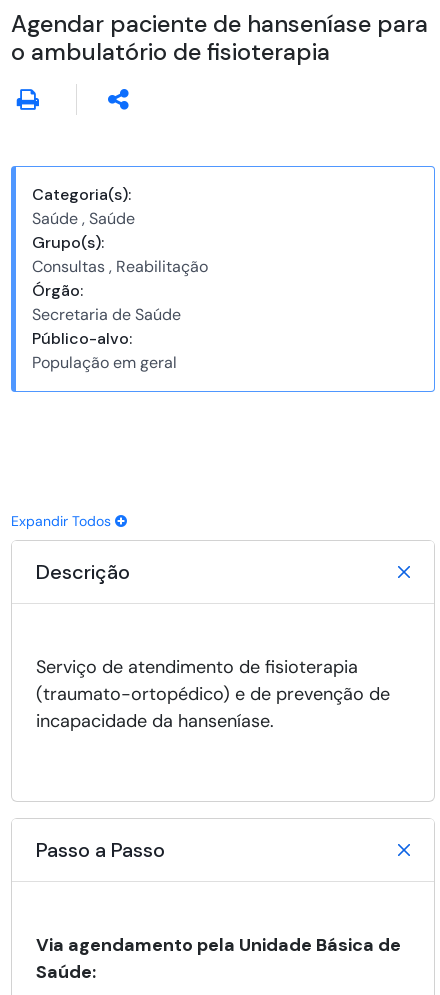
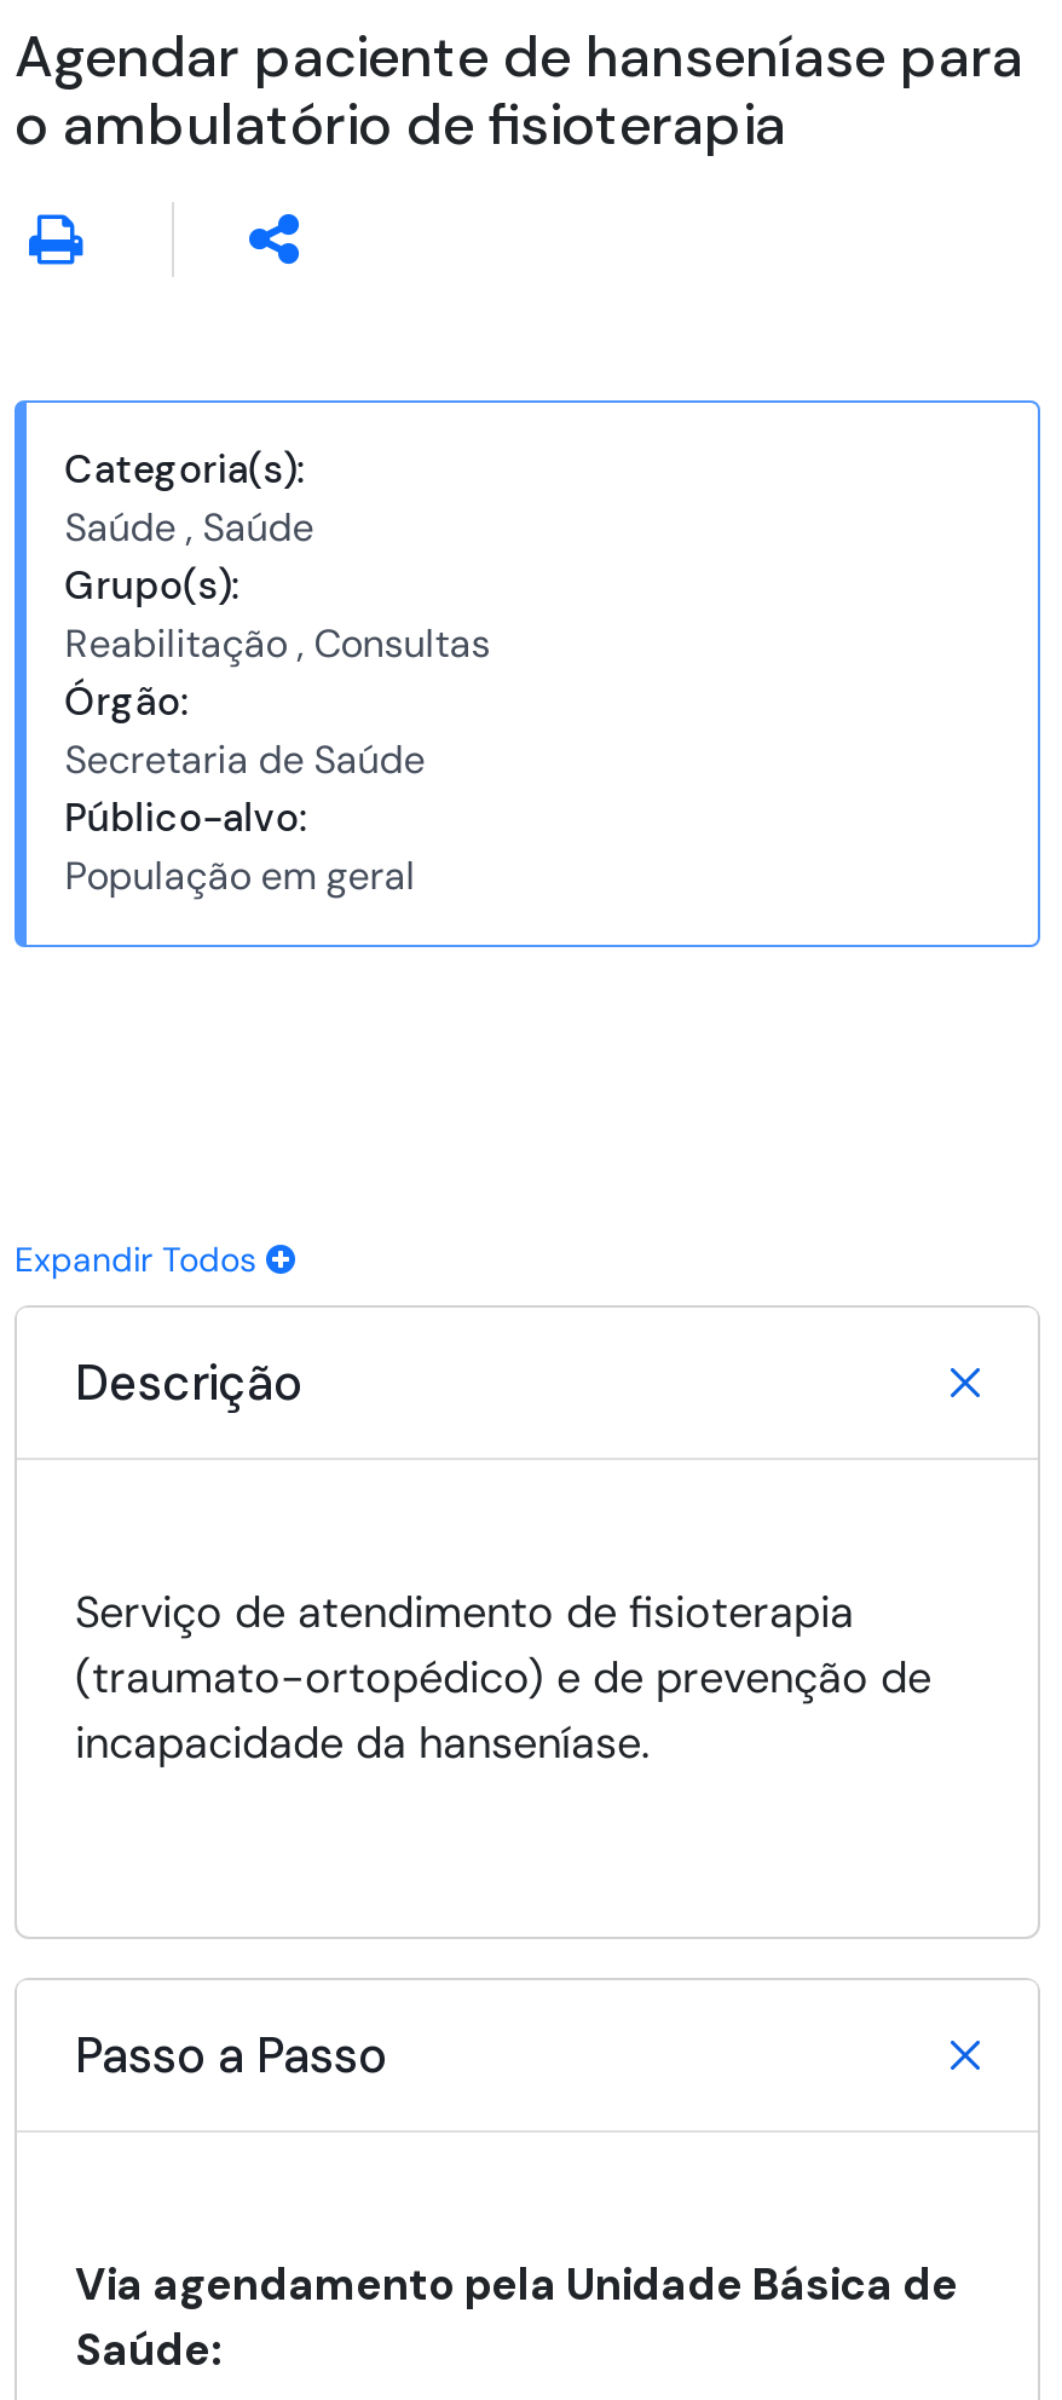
[32,256,208,277] Consultas , Reabilitação -> [65,619,491,669] Reabilitação , Consultas

